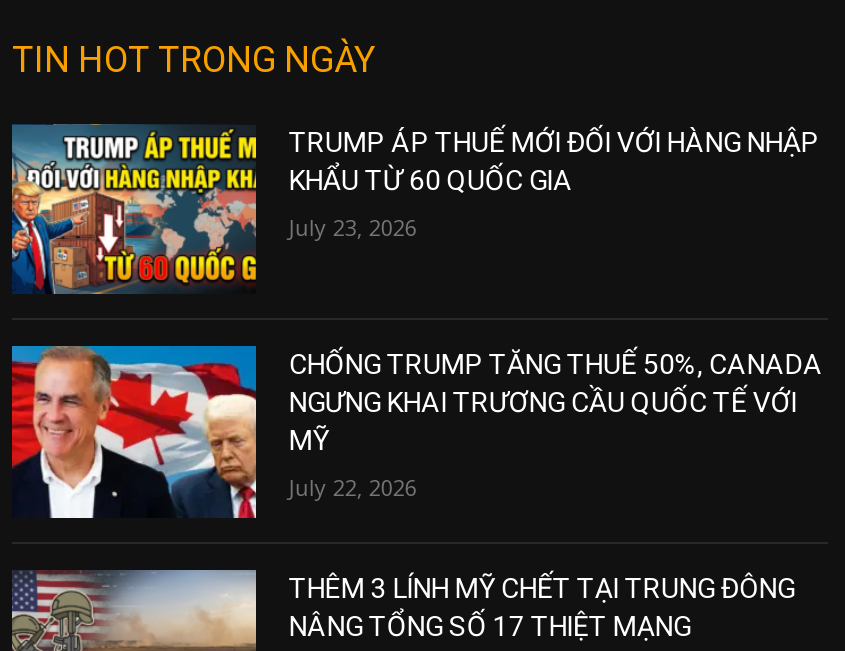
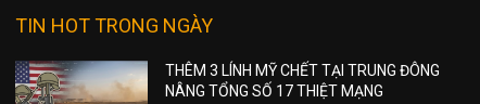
[10,124,819,296] [image] | TRUMP ÁP THUẾ MỚI ĐỐI VỚI HÀNG NHẬP | KHẨU TỪ 60 QUỐC GIA | July 23, 2026 -> none
[10,344,823,522] [image] | CHỐNG TRUMP TĂNG THUẾ 50%, CANADA | NGƯNG KHAI TRƯƠNG CẦU QUỐC TẾ VỚI | MỸ | July 22, 2026 -> none

